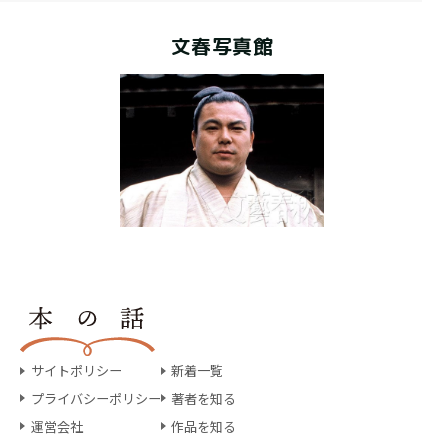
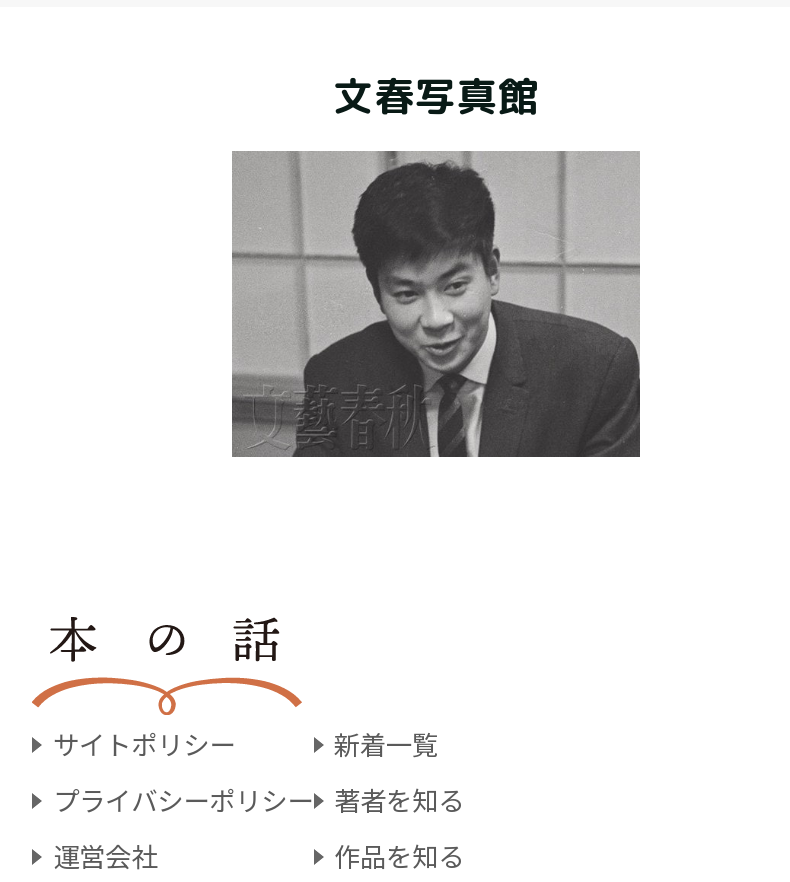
[120,74,324,227] [image] -> [230,150,640,460] [image]

